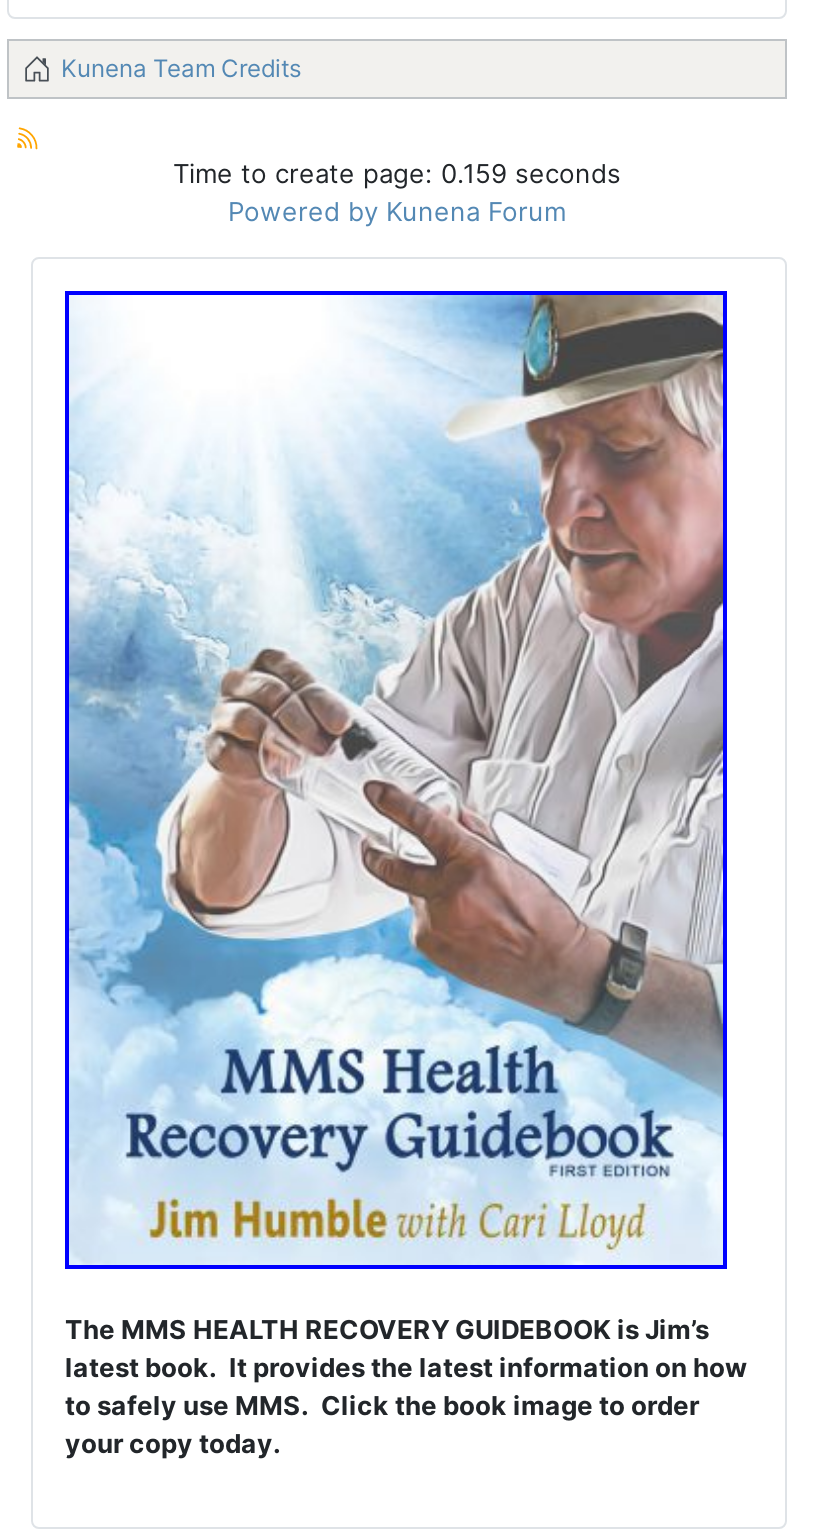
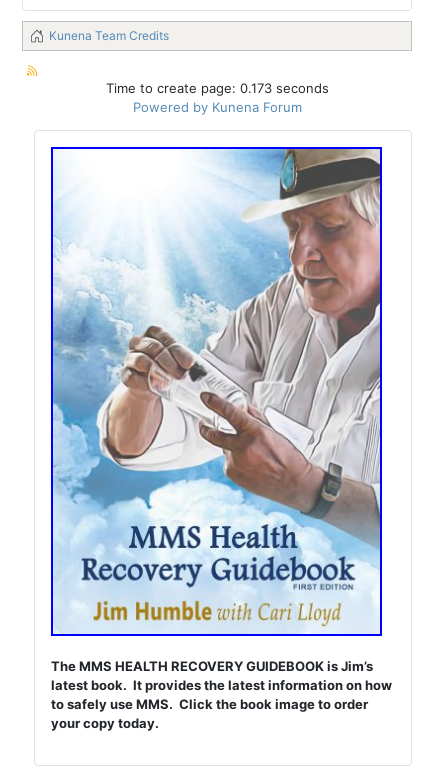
[173,158,621,190] Time to create page: 0.159 seconds -> [105,80,328,96] Time to create page: 0.173 seconds

